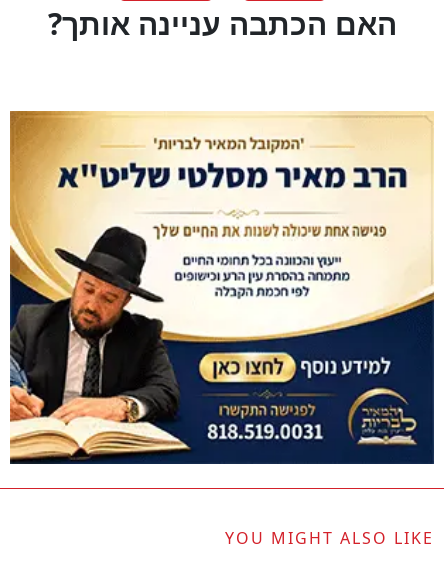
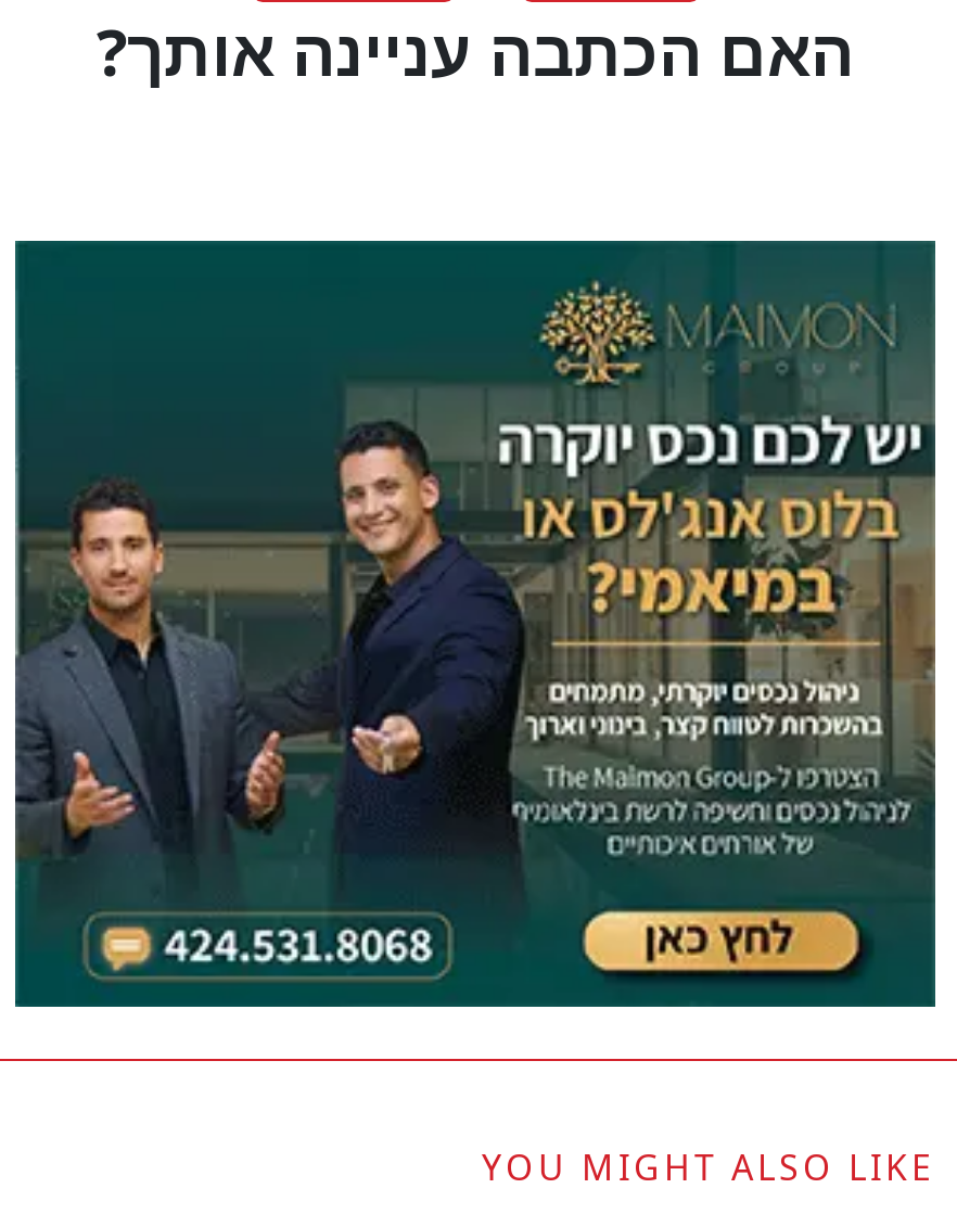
[9,110,435,464] [image] -> [13,239,937,1007] [image]

